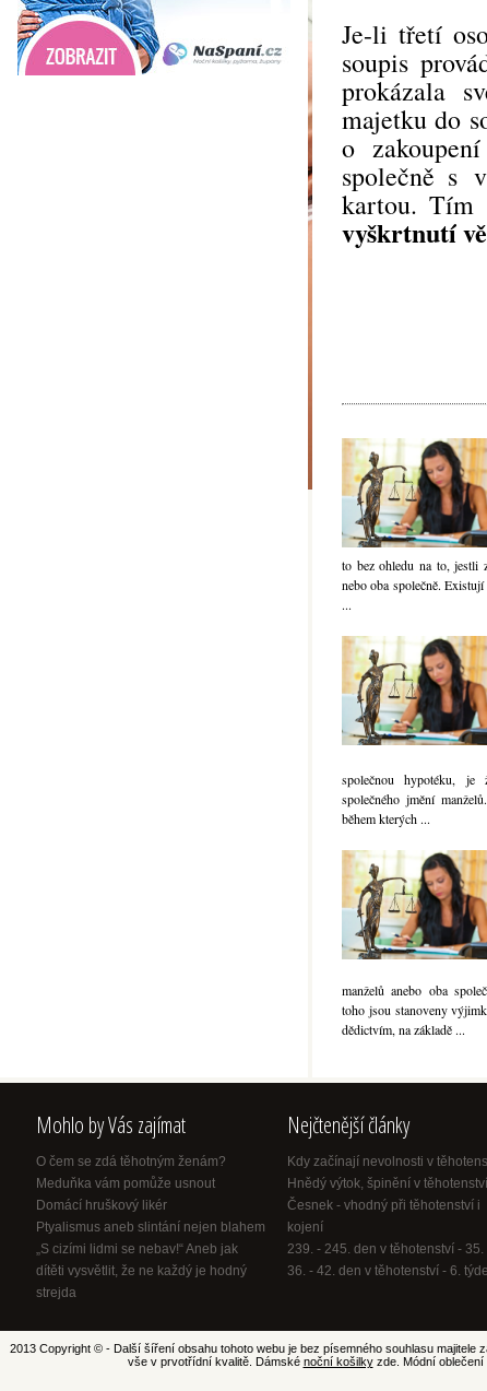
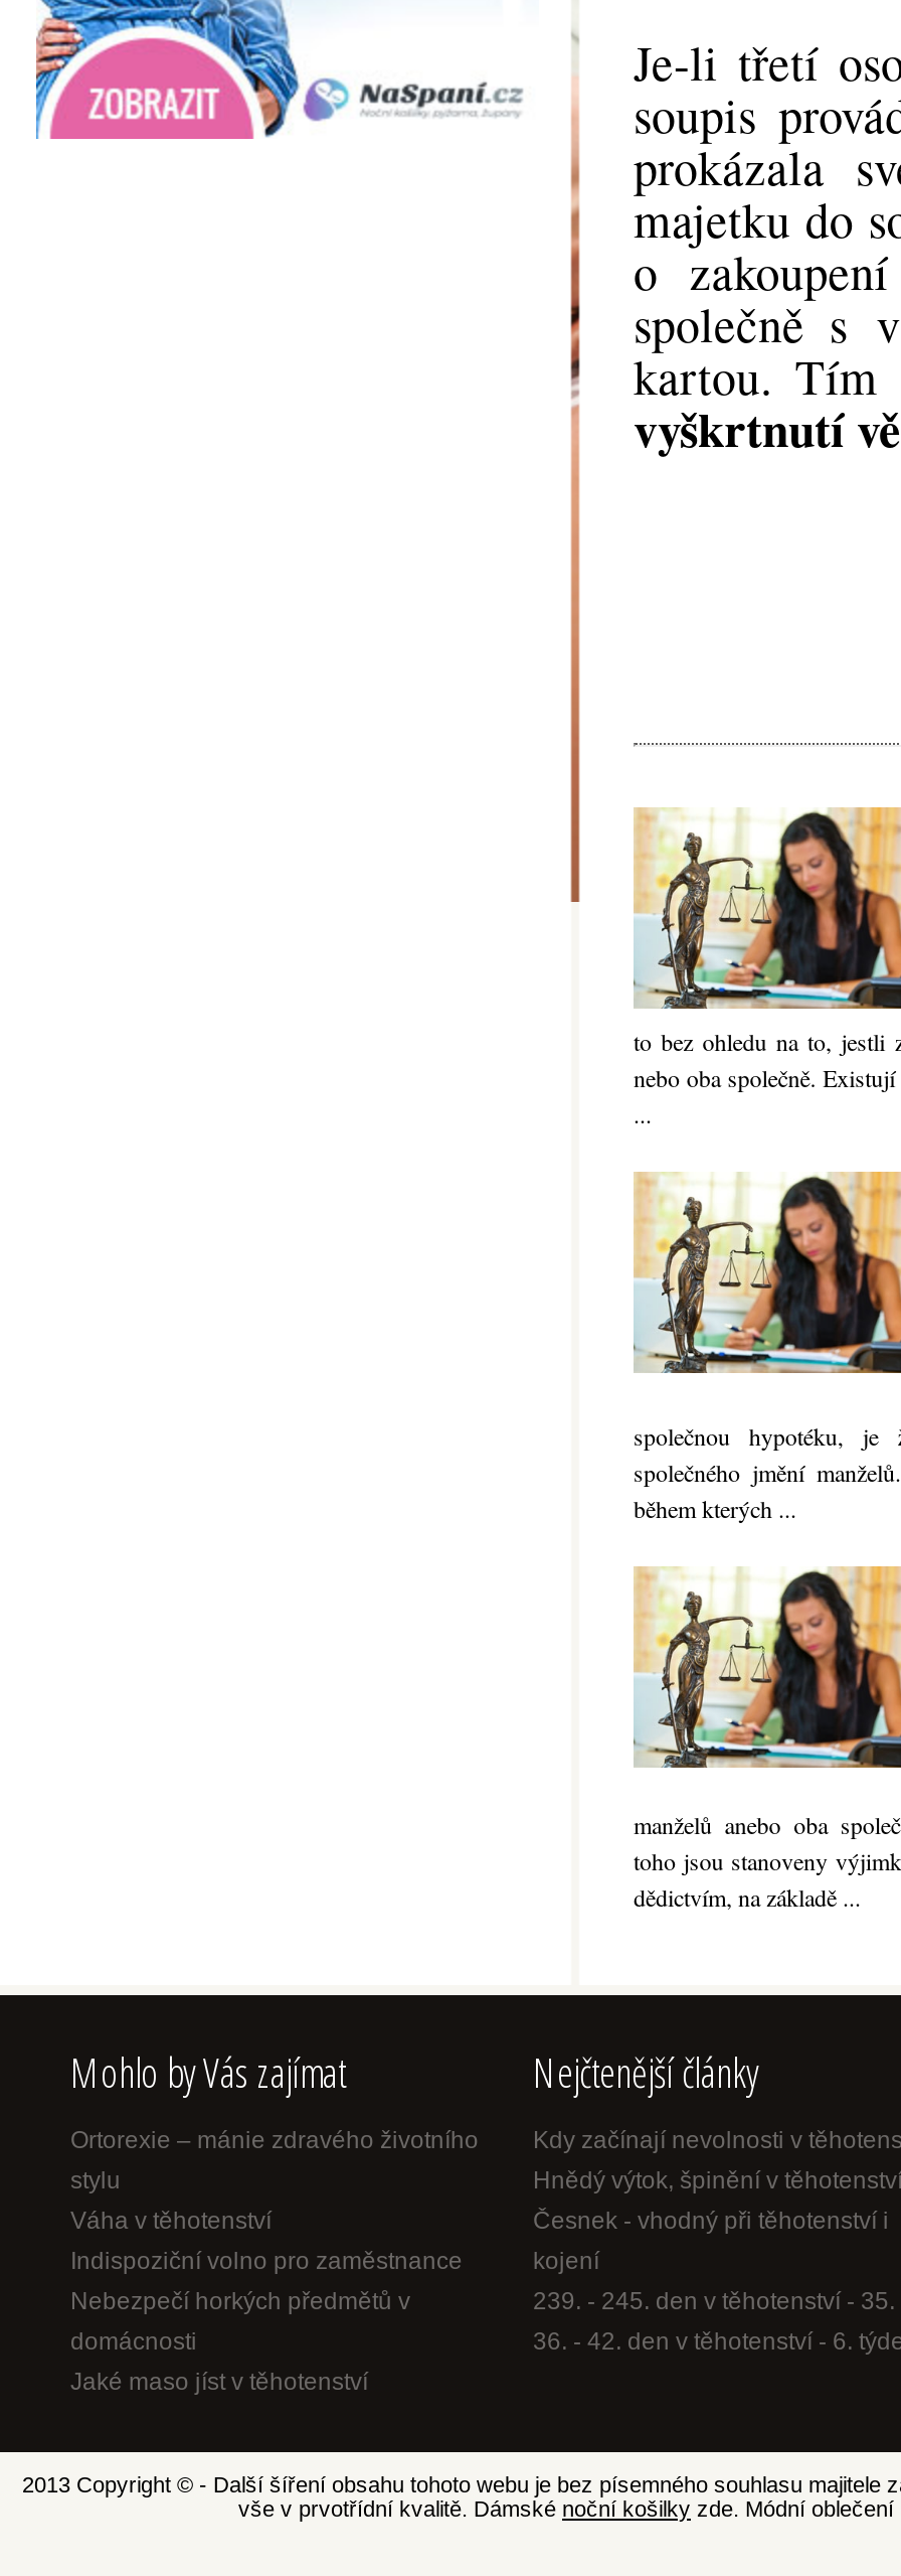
[36,1154,265,1300] O čem se zdá těhotným ženám? | Meduňka vám pomůže usnout | Domácí hruškový likér | Ptyalismus aneb slintání nejen blahem | „S cizími lidmi se nebav!“ Aneb jak | dítěti vysvětlit, že ne každý je hodný | strejda -> [70,2126,479,2396] Ortorexie – mánie zdravého životního | stylu | Váha v těhotenství | Indispoziční volno pro zaměstnance | Nebezpečí horkých předmětů v | domácnosti | Jaké maso jíst v těhotenství

